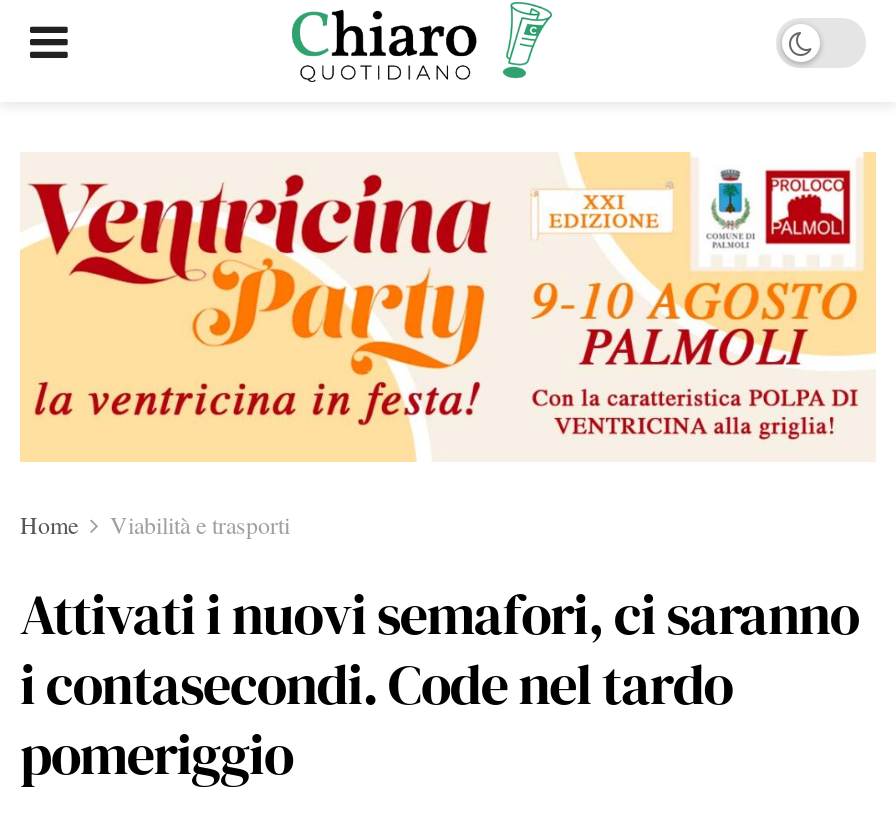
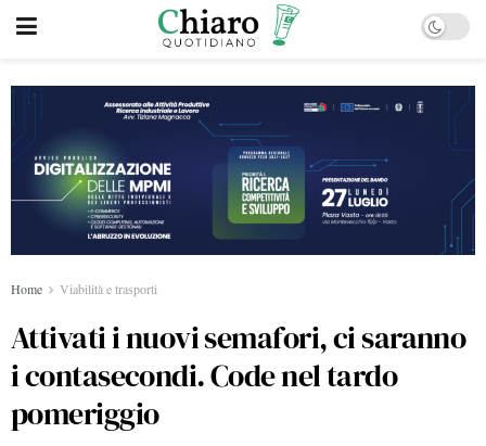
[20,152,876,464] [image] -> [10,85,476,256] [image]

